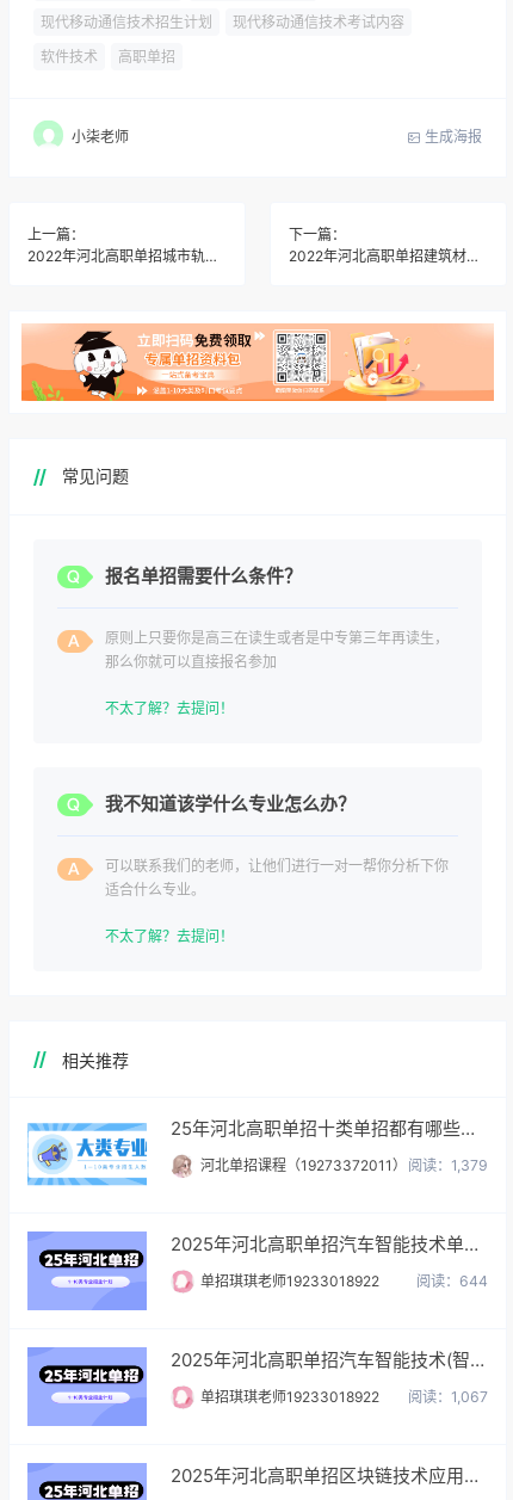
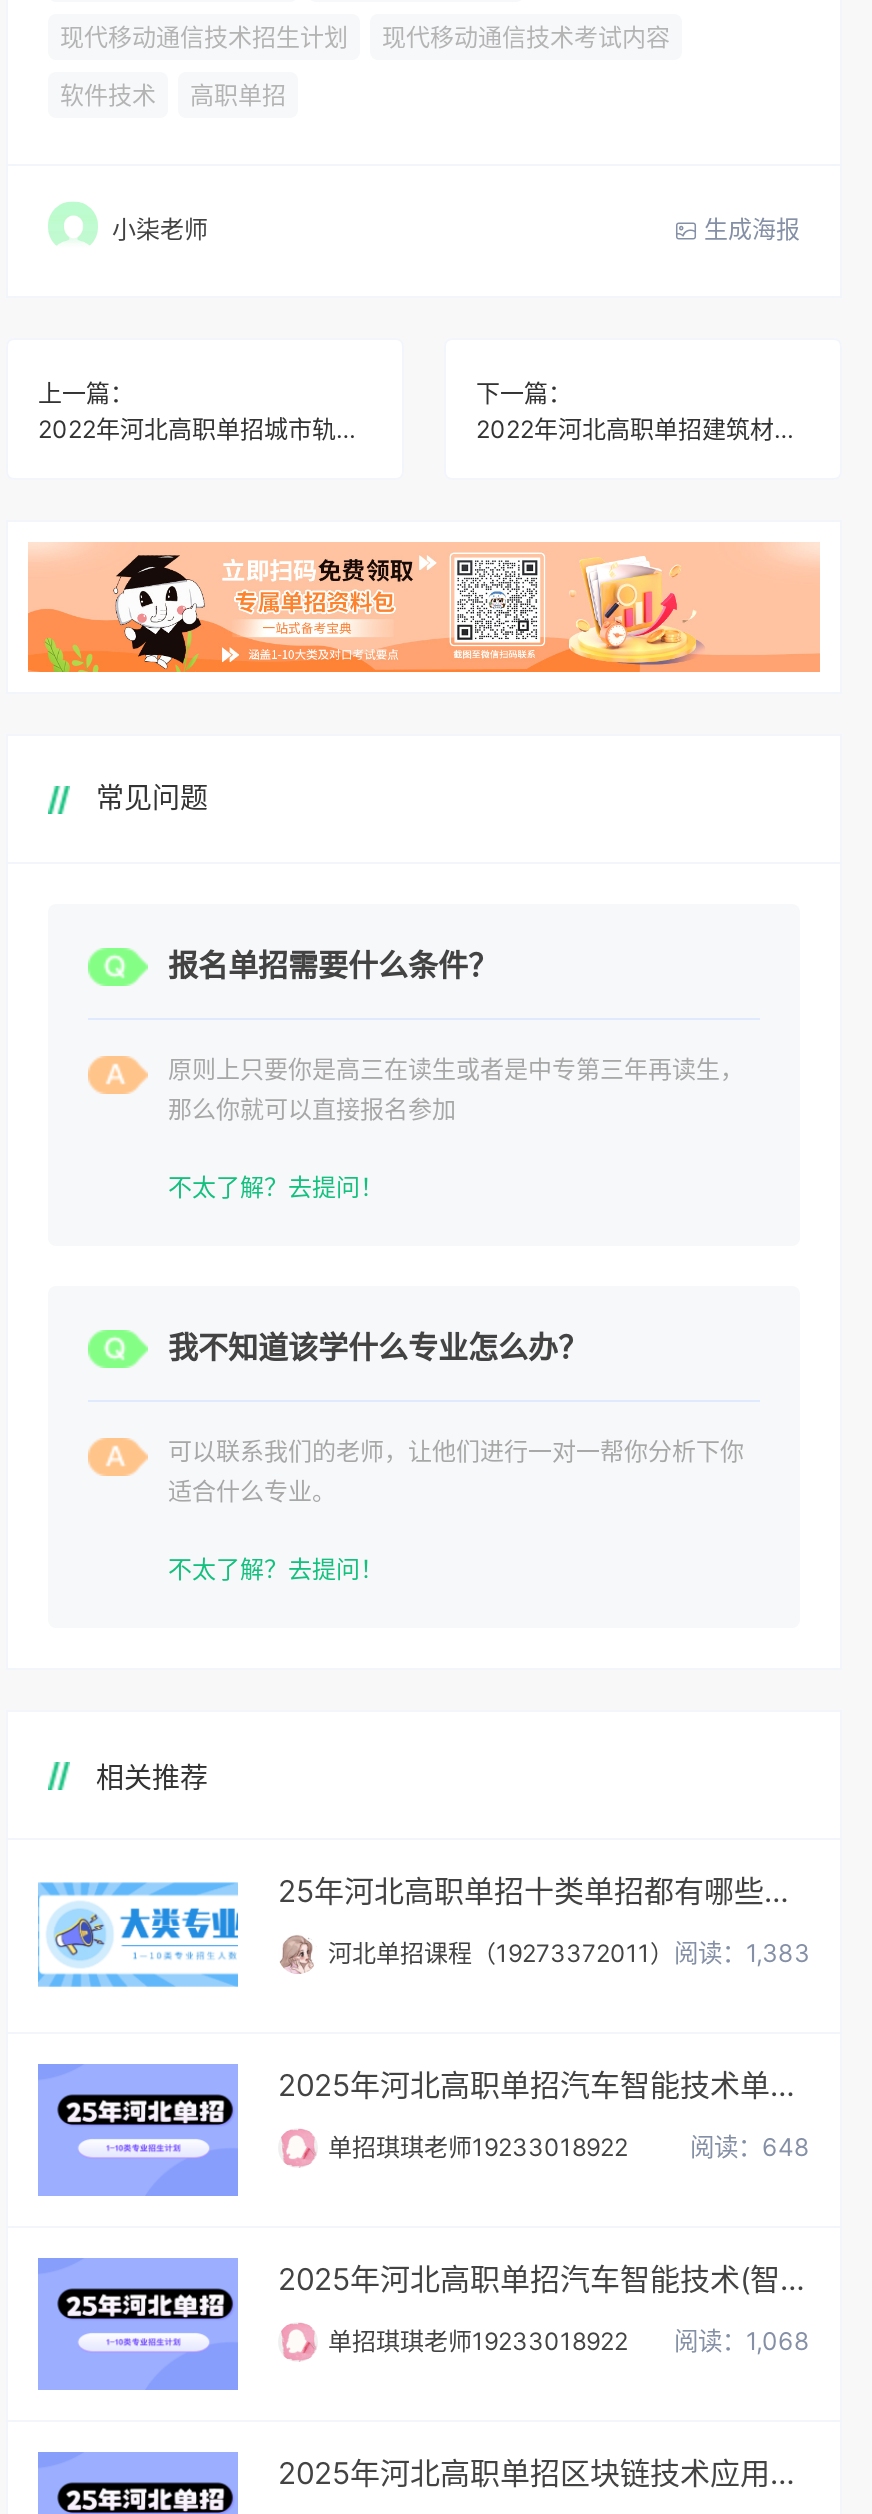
[200,1157,488,1174] 河北单招课程（19273372011）阅读：1,379 -> [328,1938,810,1968] 河北单招课程（19273372011）阅读：1,383
[416,1272,488,1290] 阅读：644 -> [690,2132,810,2162] 阅读：648
[200,1388,488,1406] 单招琪琪老师19233018922 阅读：1,067 -> [328,2326,810,2356] 单招琪琪老师19233018922 阅读：1,068

